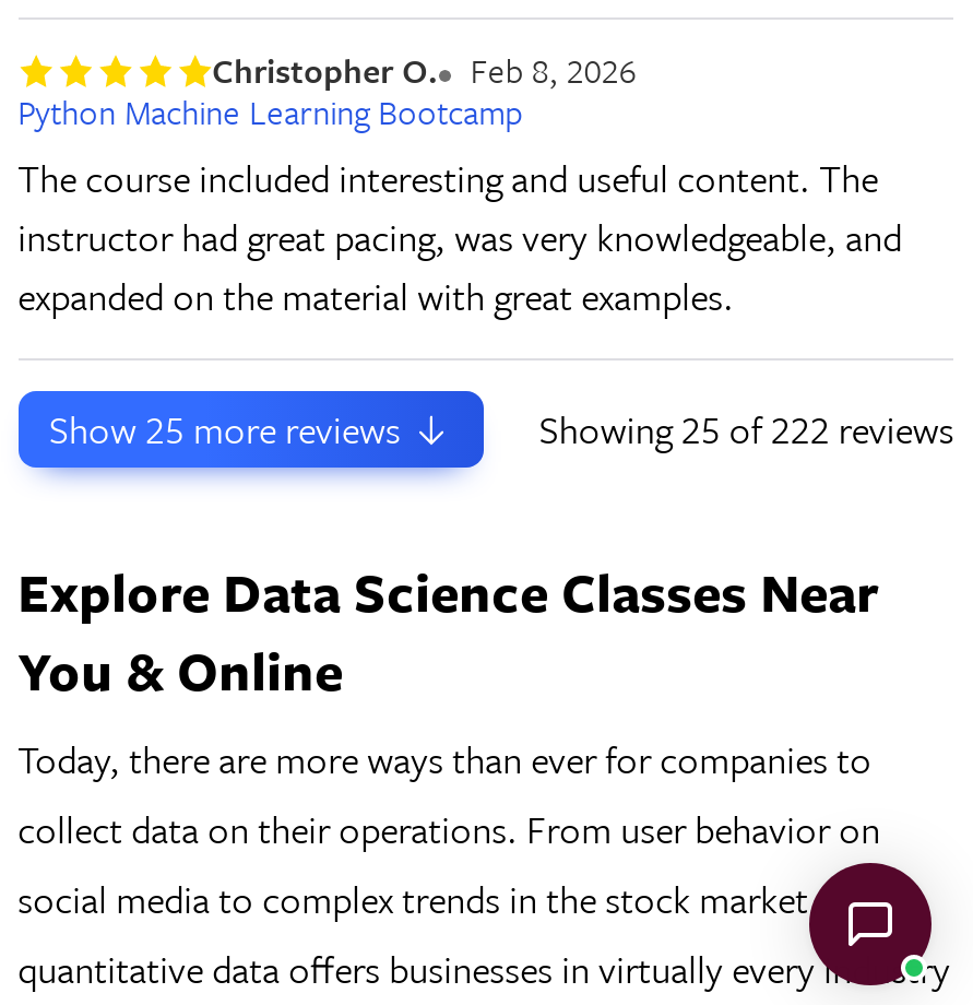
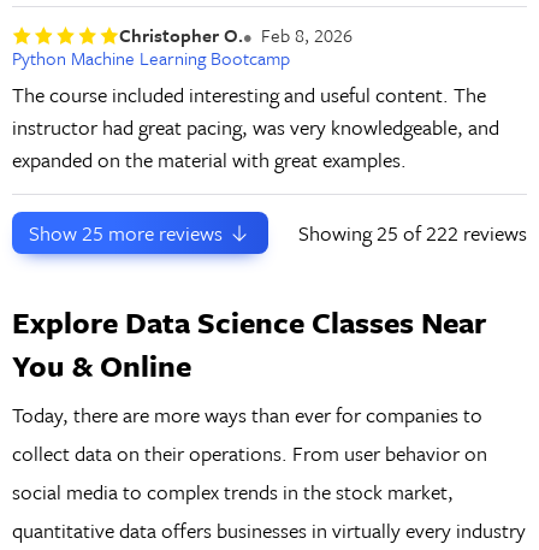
[807,861,936,935] [image] -> none

